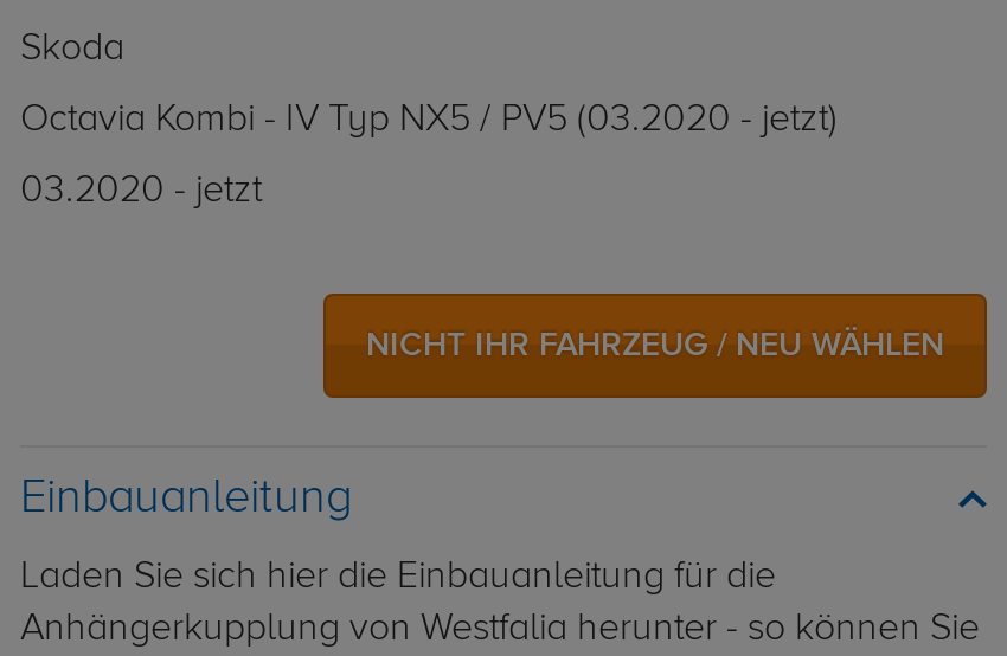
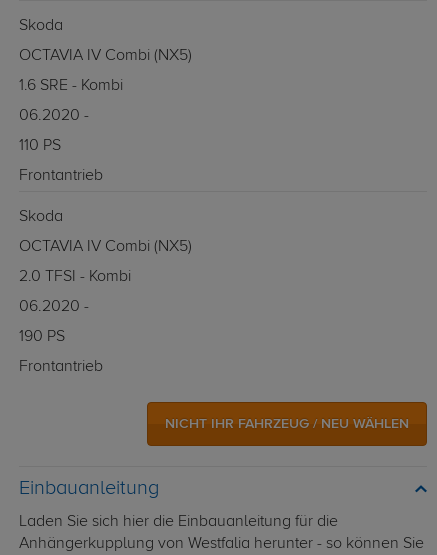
[20,102,838,211] Octavia Kombi - IV Typ NX5 / PV5 (03.2020 - jetzt) | 03.2020 - jetzt -> [19,48,192,375] OCTAVIA IV Combi (NX5) | 1.6 SRE - Kombi | 06.2020 - | 110 PS | Frontantrieb | Skoda | OCTAVIA IV Combi (NX5) | 2.0 TFSI - Kombi | 06.2020 - | 190 PS | Frontantrieb

